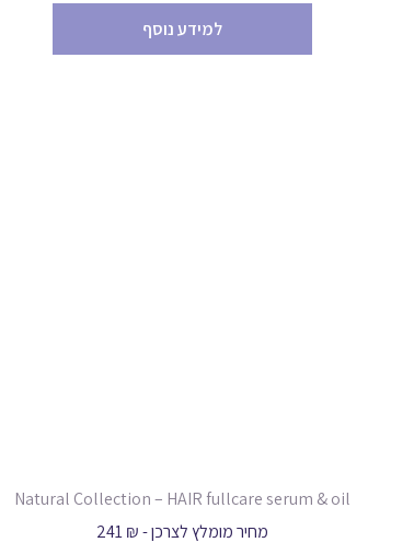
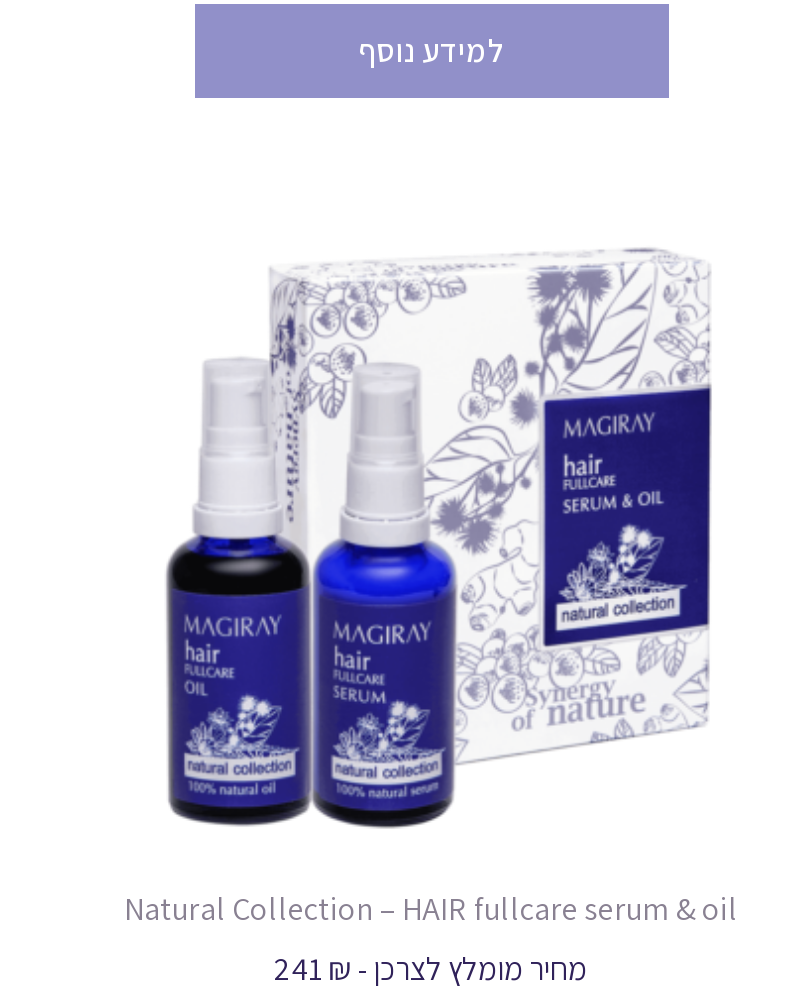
none -> [165,247,713,829] [image]

